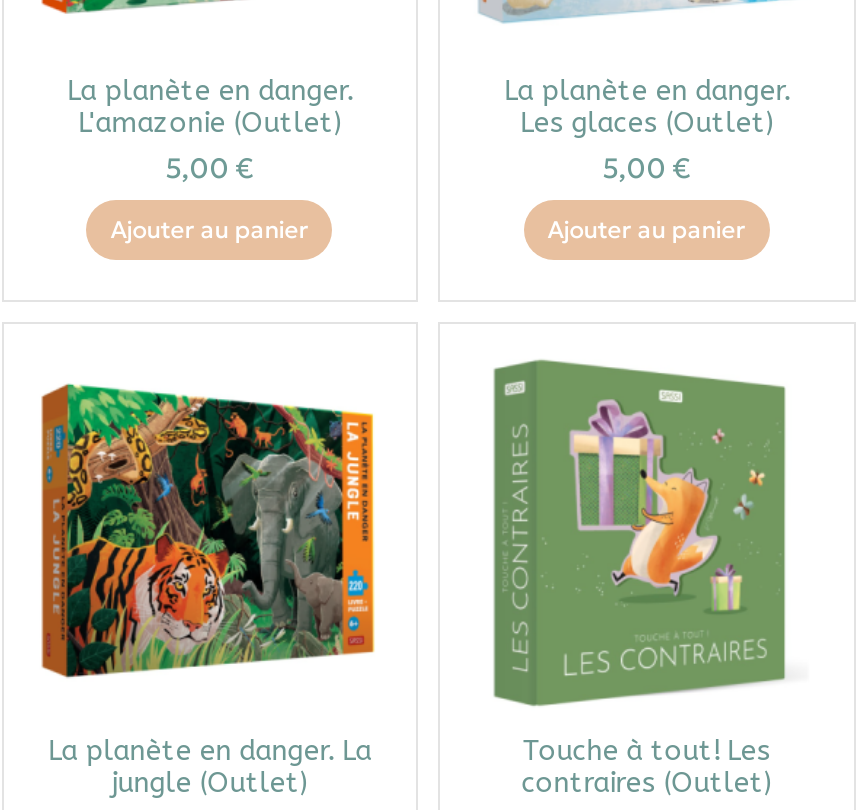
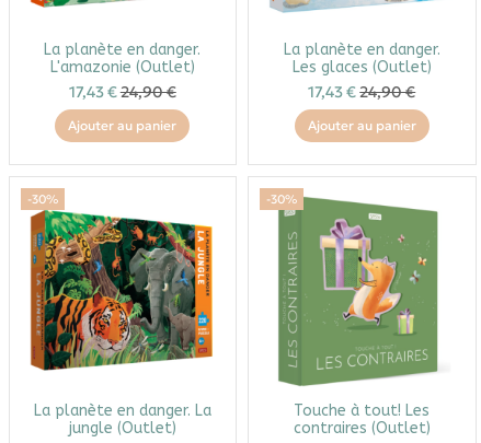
[166,150,254,186] 5,00 € -> [69,82,176,102] 17,43 €24,90 €
[602,150,690,186] 5,00 € -> [308,82,415,102] 17,43 €24,90 €
none -> [27,191,58,206] -30%
none -> [266,191,297,206] -30%

